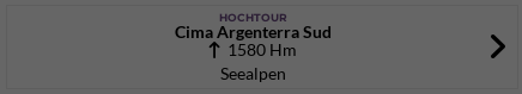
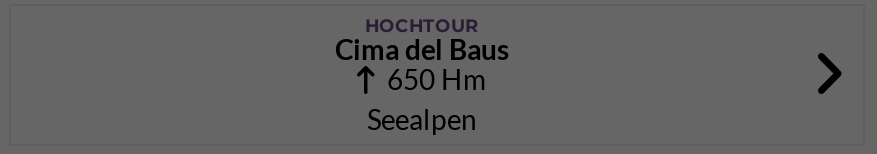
[175,21,332,41] Cima Argenterra Sud -> [335,31,509,65] Cima del Baus
[220,39,297,59] 1580 Hm -> [375,61,487,95] 650 Hm

